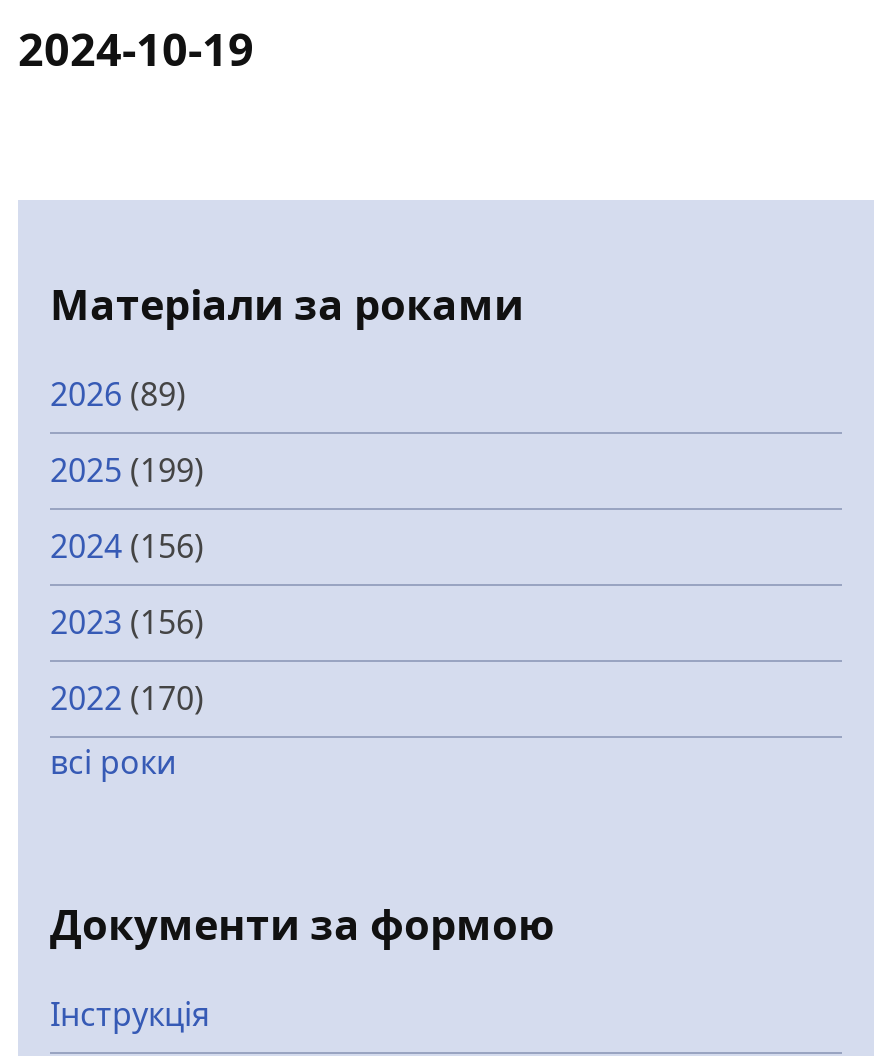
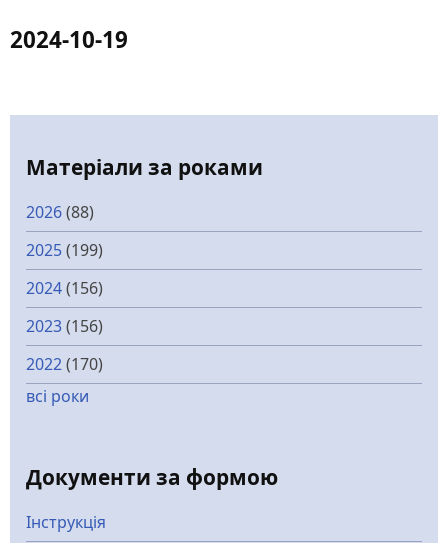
[50,372,186,416] 2026 (89) -> [26,201,94,223] 2026 (88)

